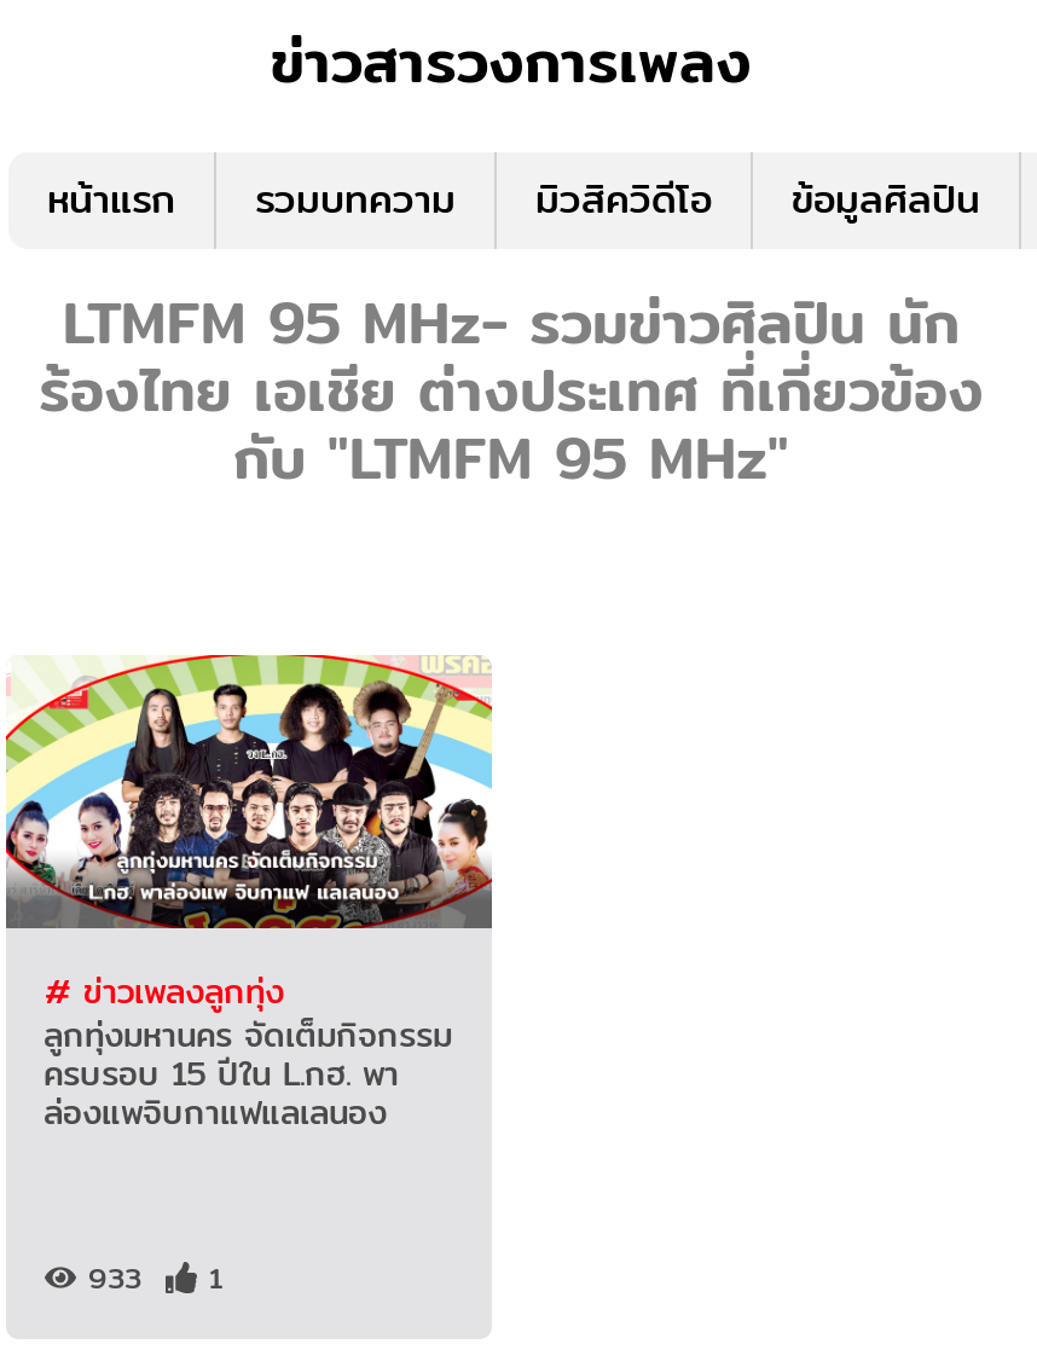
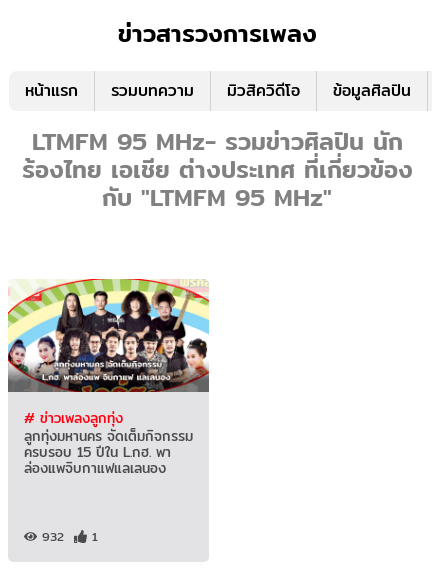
[88,1255,224,1301] 933 1 -> [42,527,98,546] 932 1

